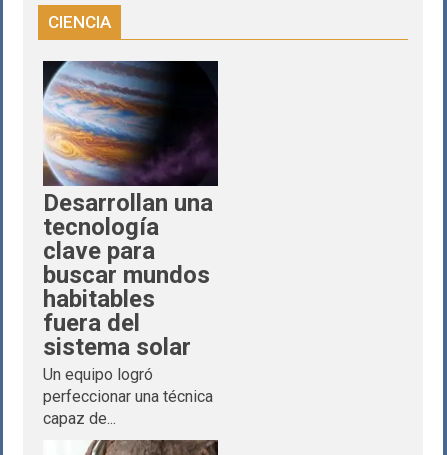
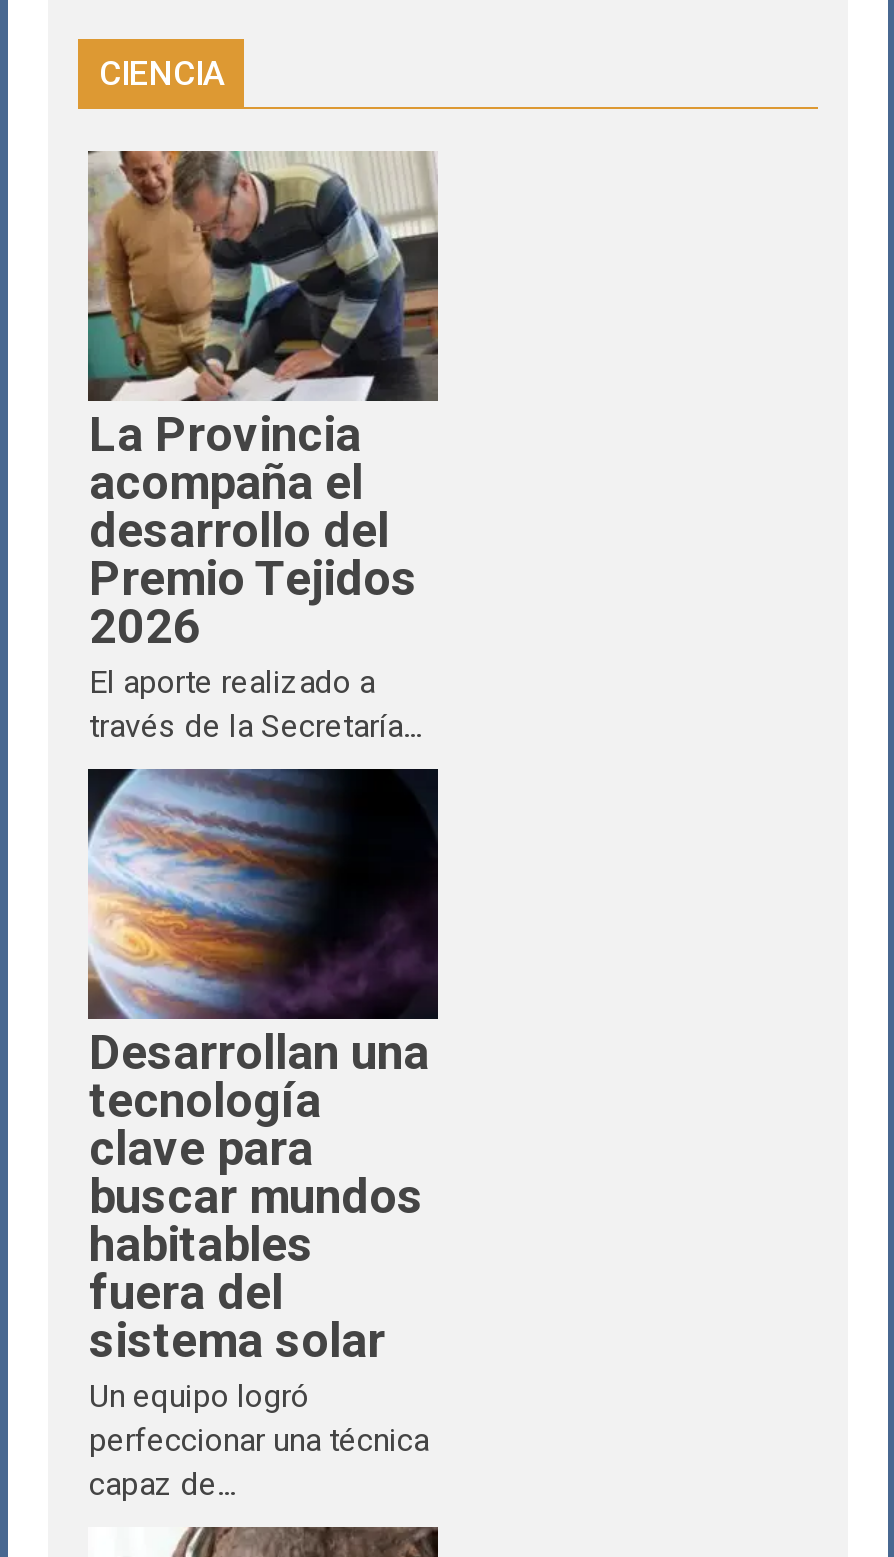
none -> [86,149,440,745] [image] | La Provincia | acompaña el | desarrollo del | Premio Tejidos | 2026 | El aporte realizado a | través de la Secretaría...

